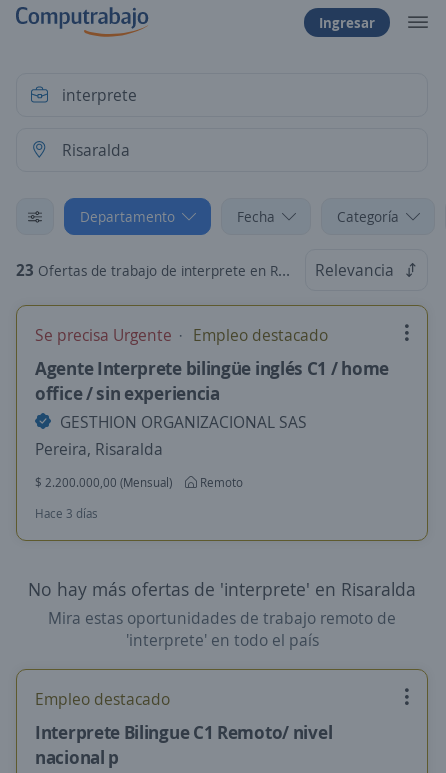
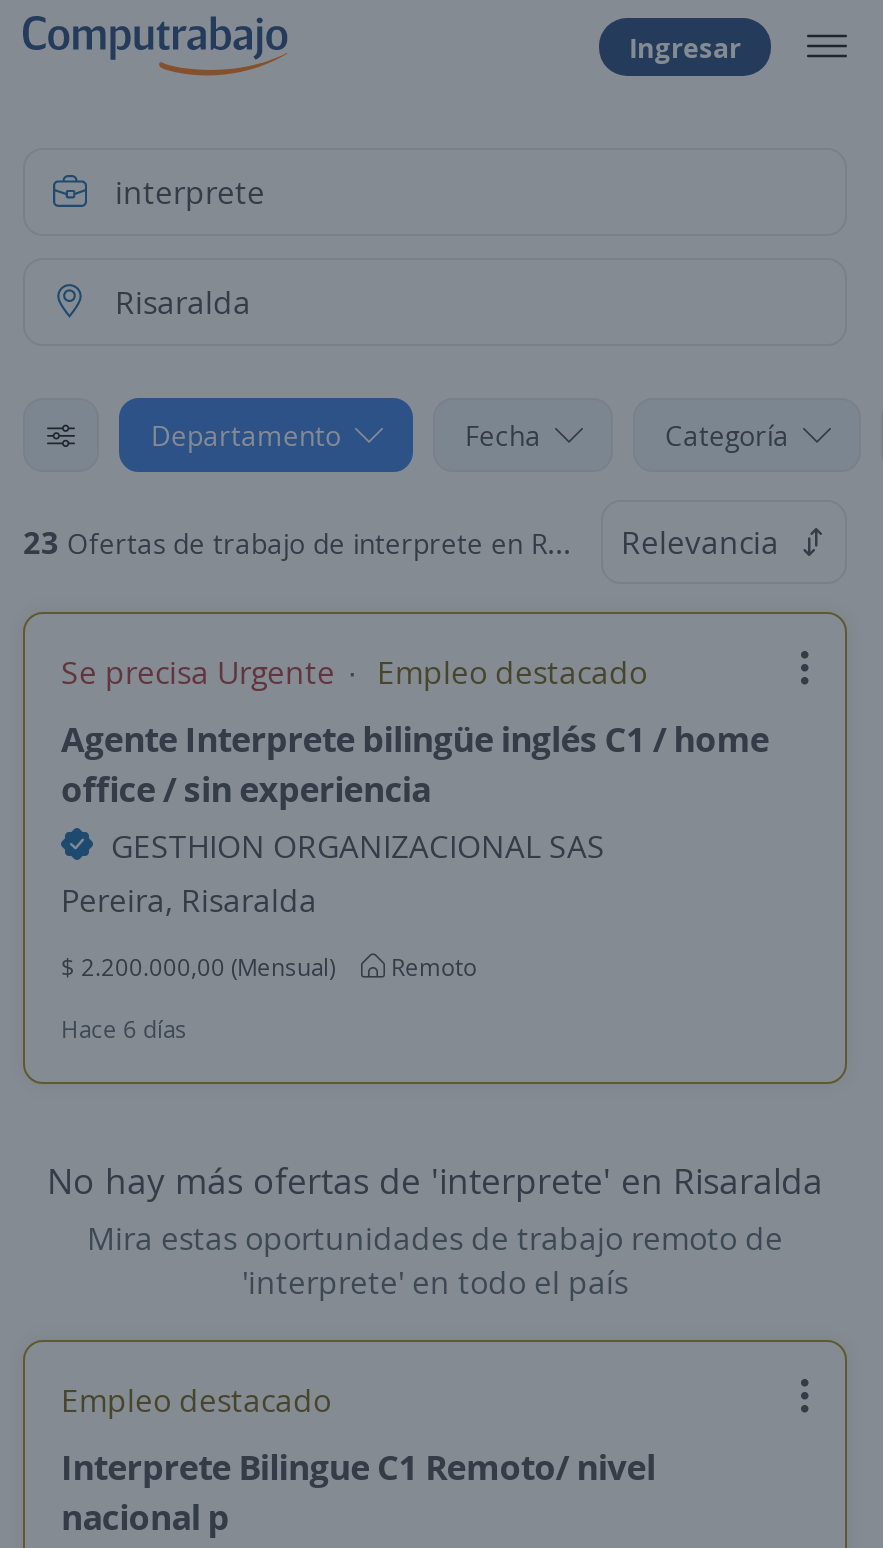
[35,505,98,522] Hace 3 días -> [61,1012,187,1046] Hace 6 días

